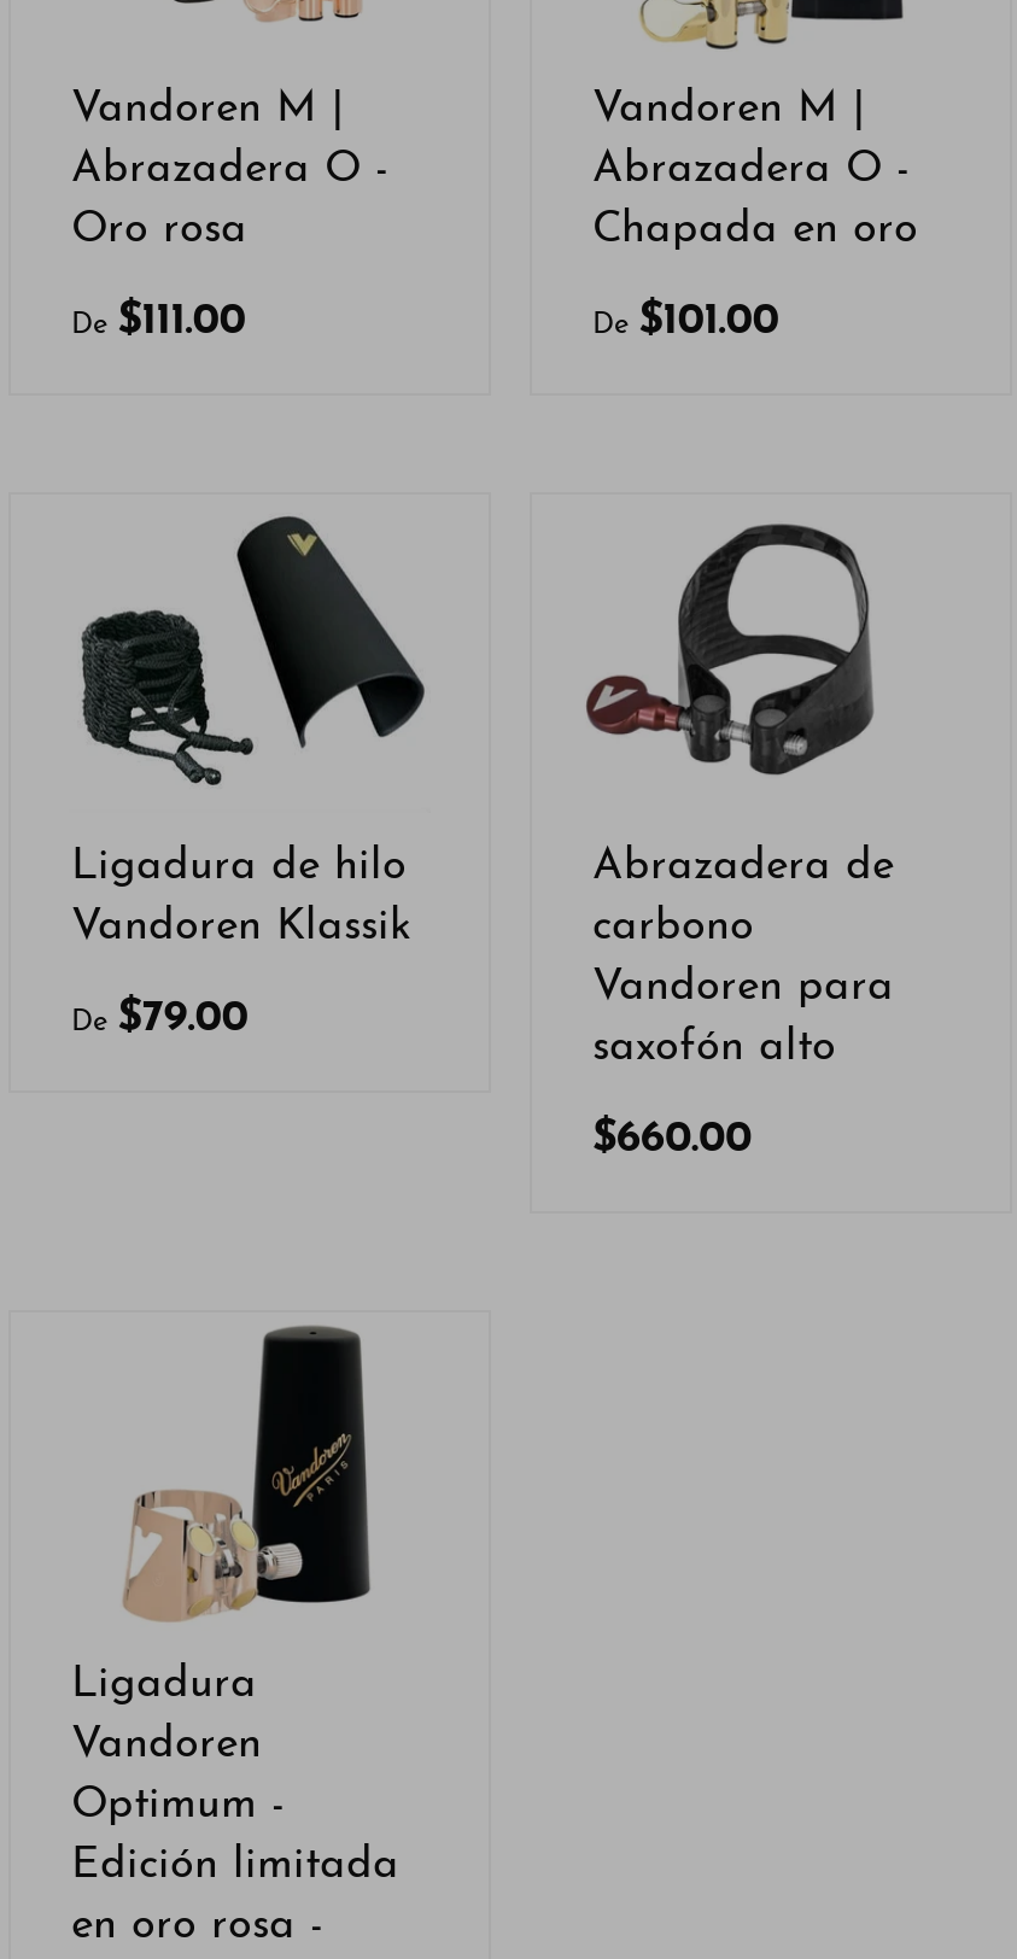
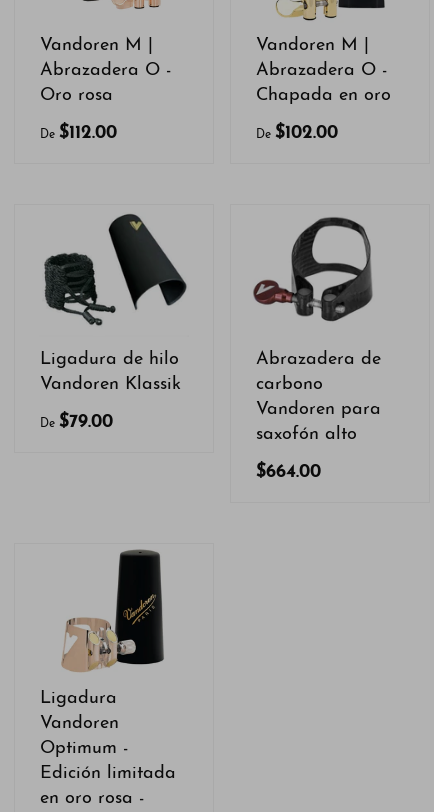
[71,299,245,345] De $111.00 -> [40,124,117,143] De $112.00
[592,299,779,345] De $101.00 -> [256,124,338,143] De $102.00
[592,1117,752,1163] $660.00 -> [256,463,321,482] $664.00

